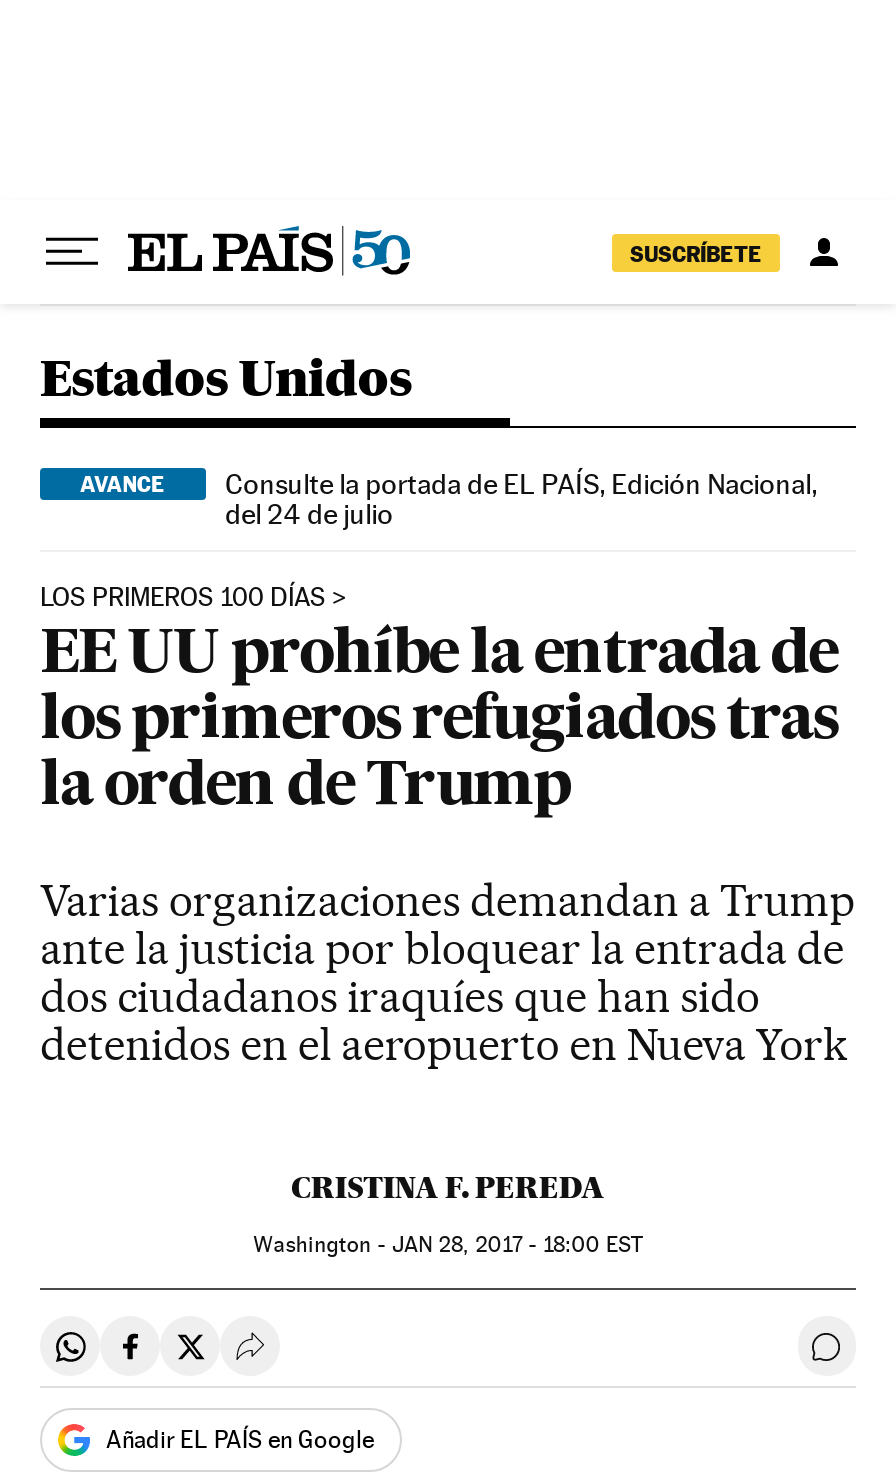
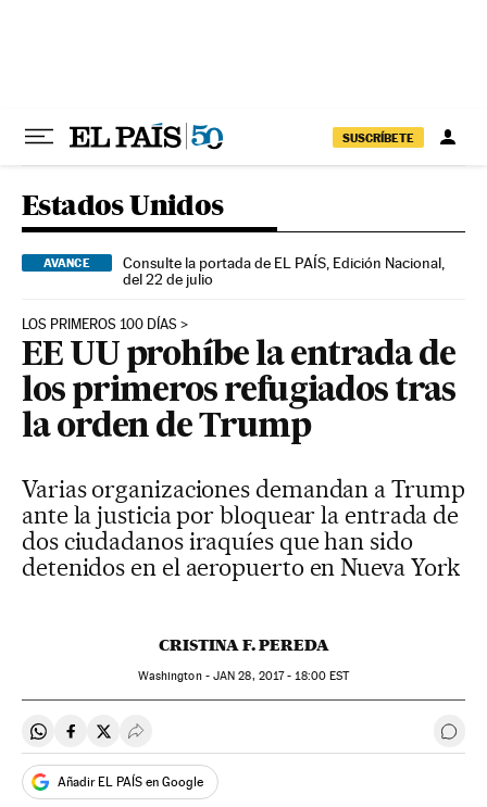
[225,498,393,530] del 24 de julio -> [122,270,213,288] del 22 de julio

